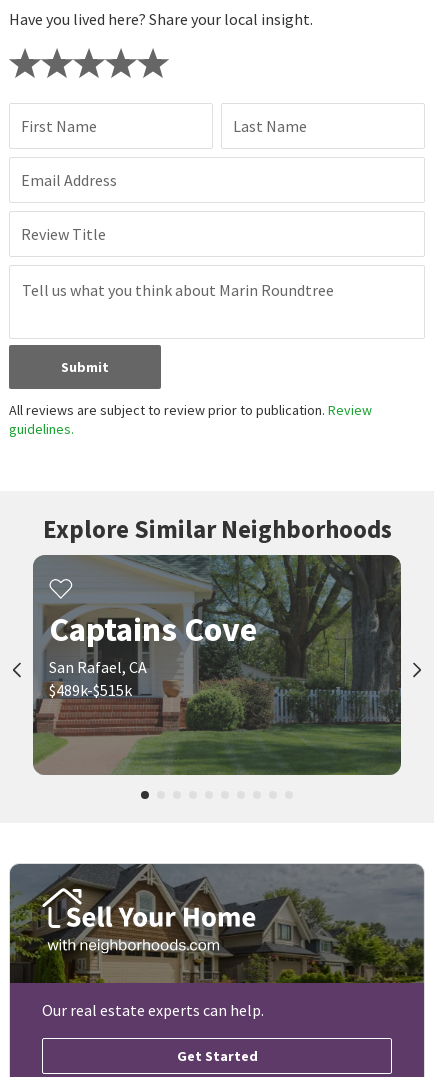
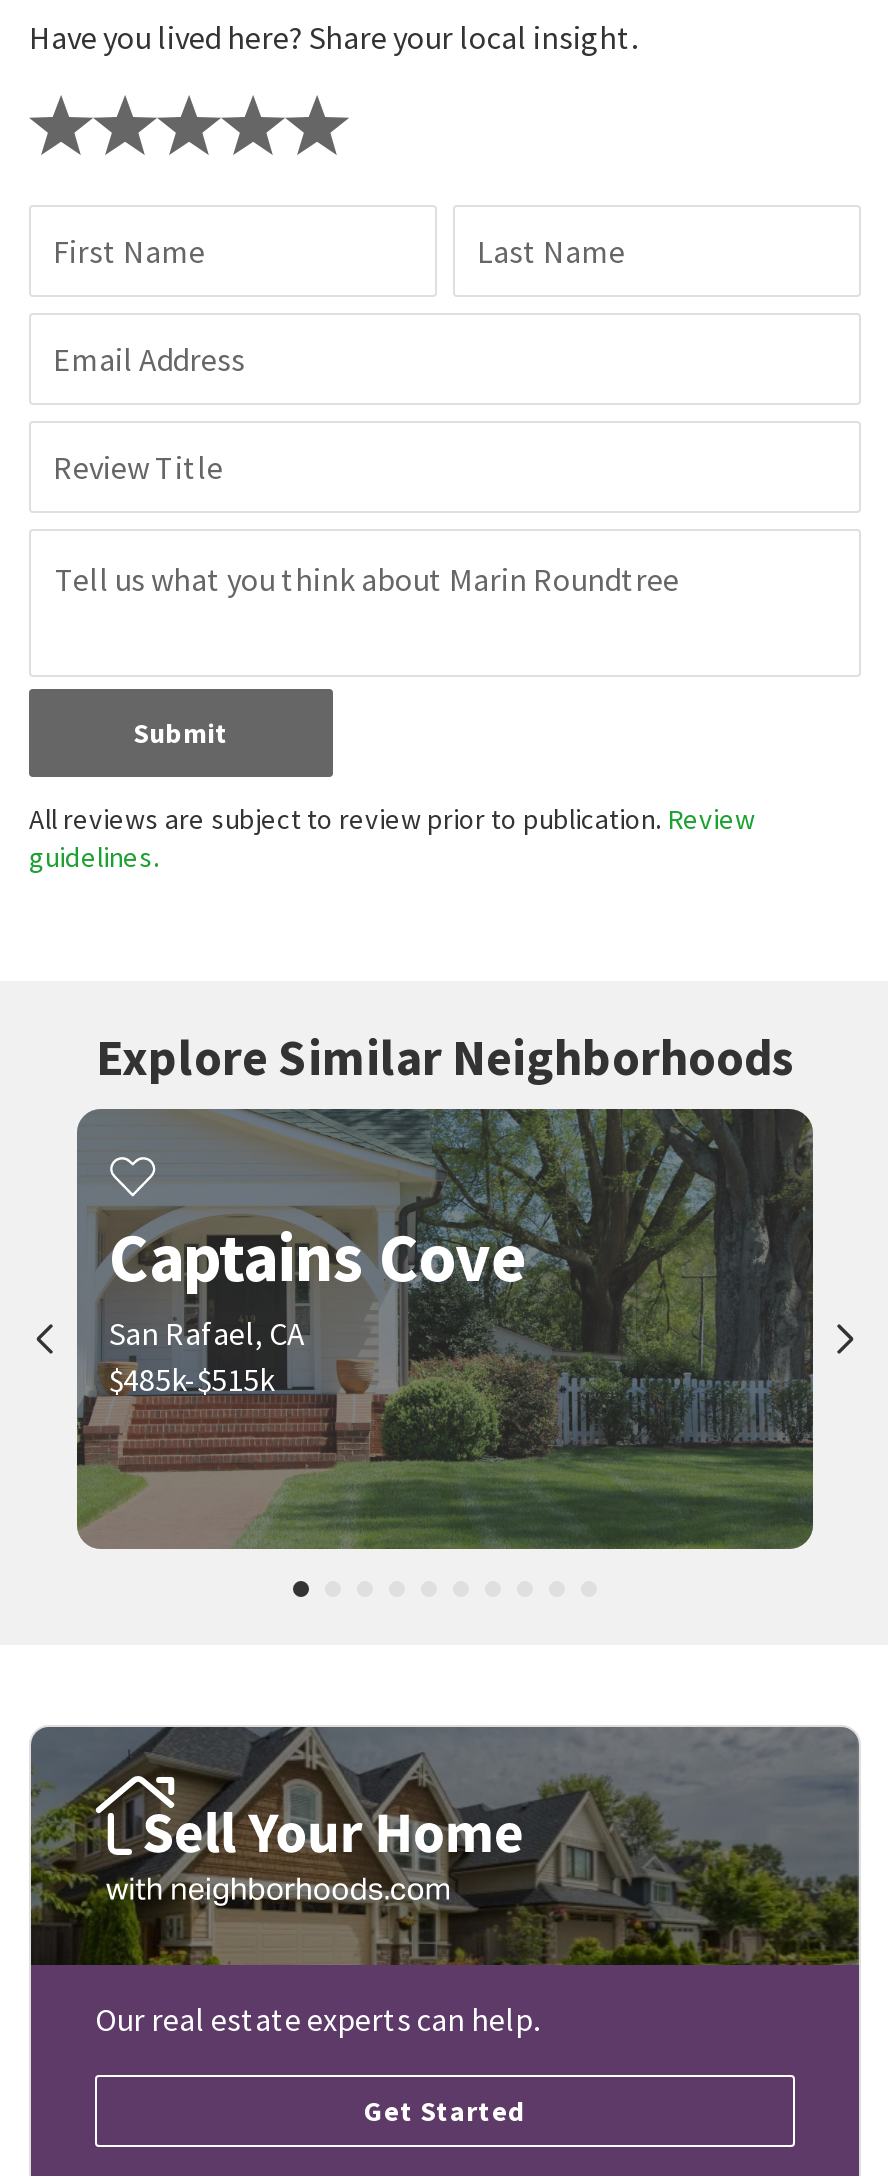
[49,680,132,700] $489k-$515k -> [109,1360,275,1400] $485k-$515k

